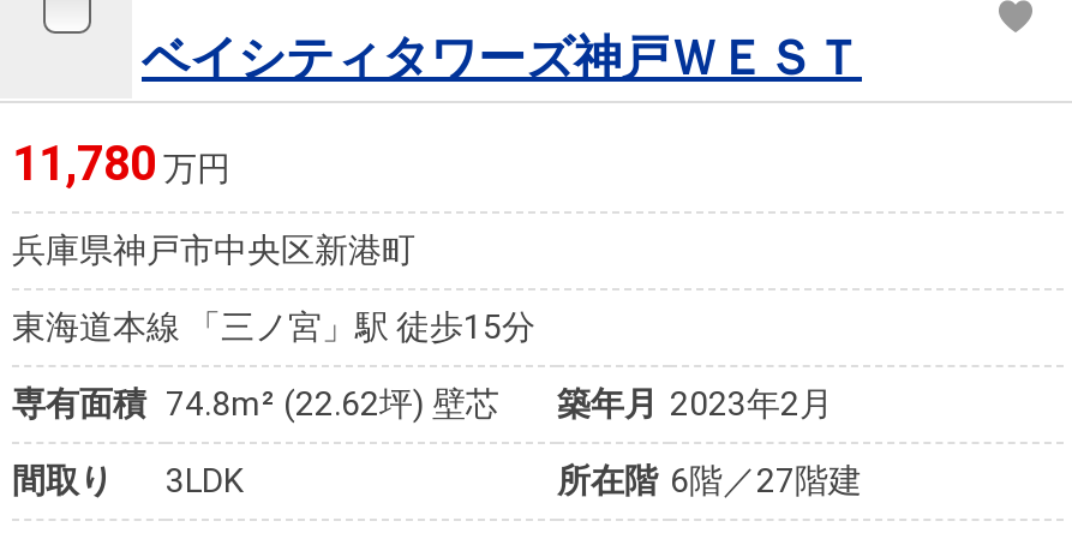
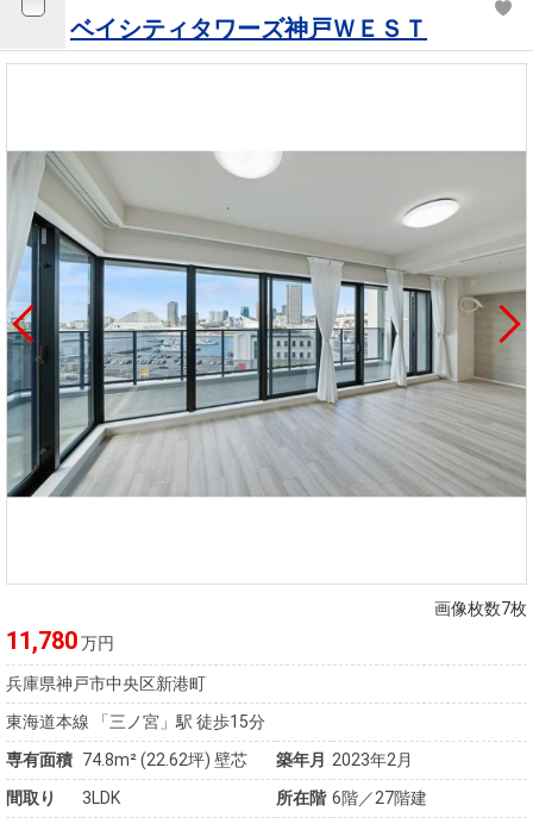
none -> [6,150,527,498] [image]
none -> [434,599,527,618] 画像枚数7枚

